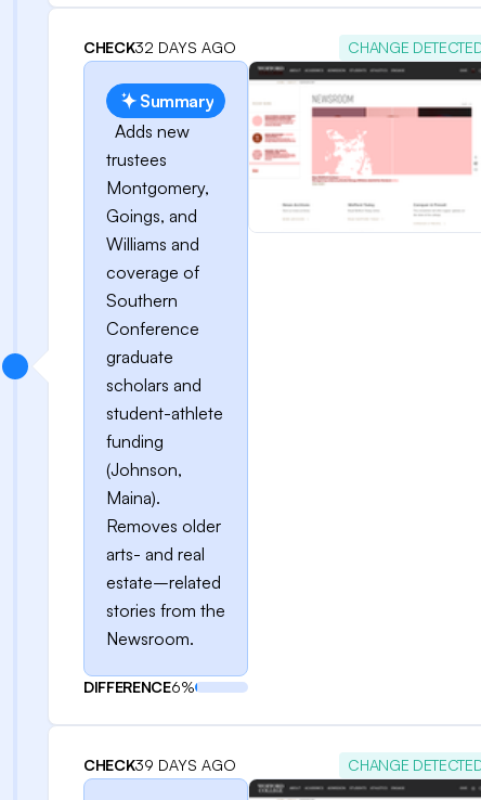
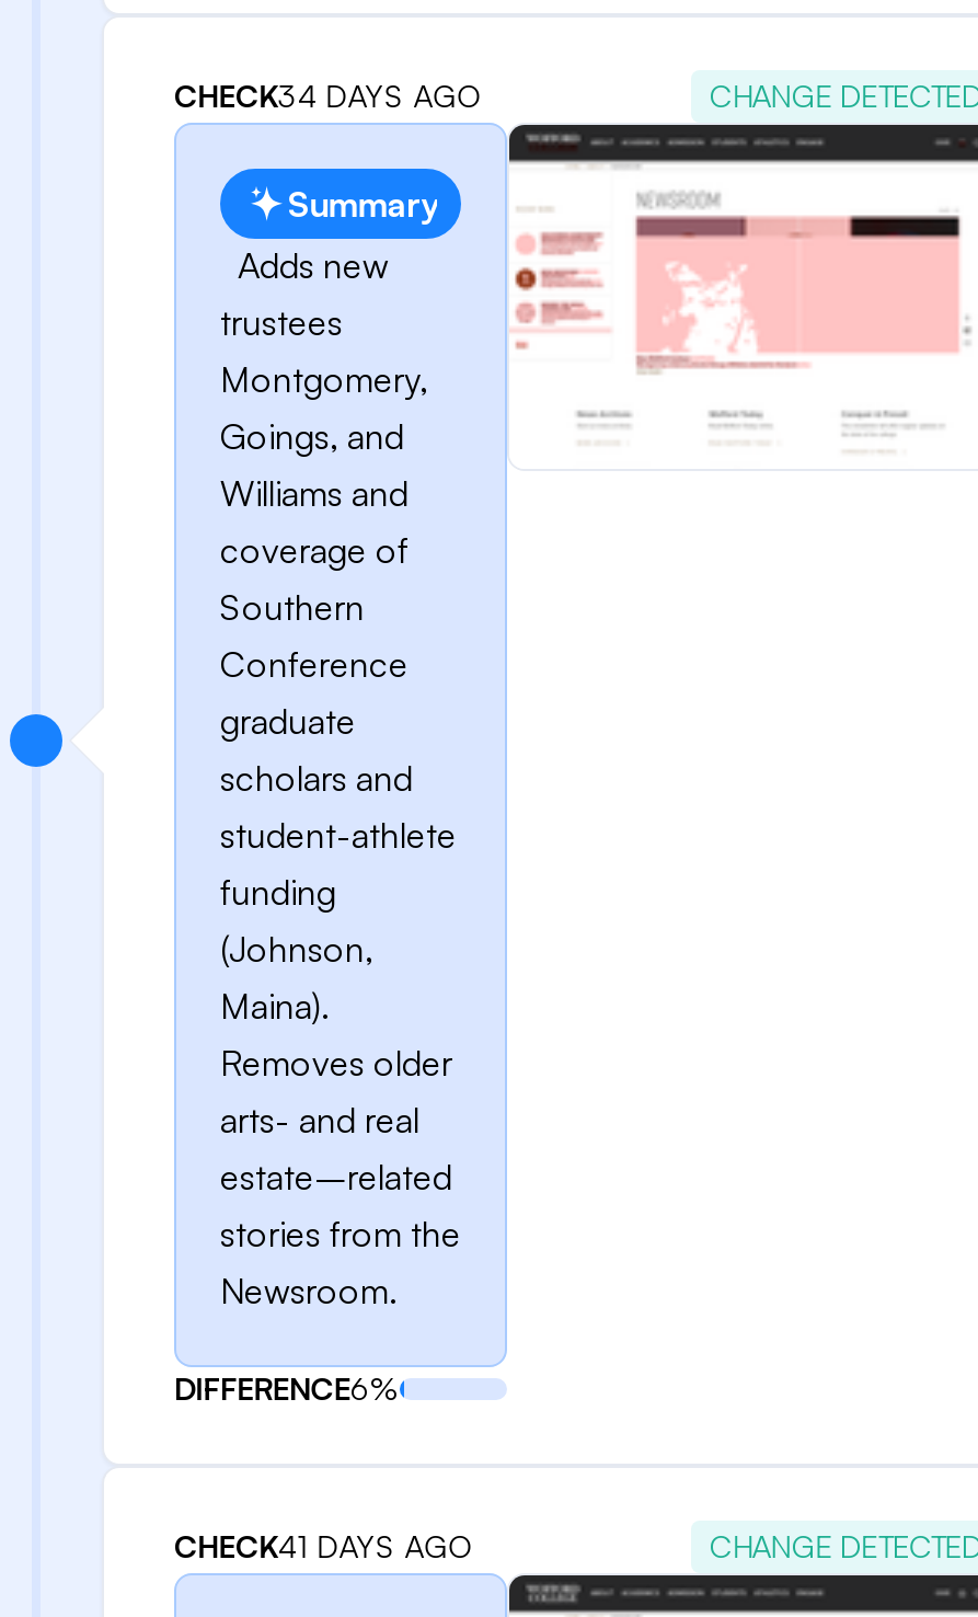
[83,38,236,56] CHECK32 DAYS AGO -> [174,77,483,114] CHECK34 DAYS AGO
[83,756,236,774] CHECK39 DAYS AGO -> [174,1527,475,1564] CHECK41 DAYS AGO

